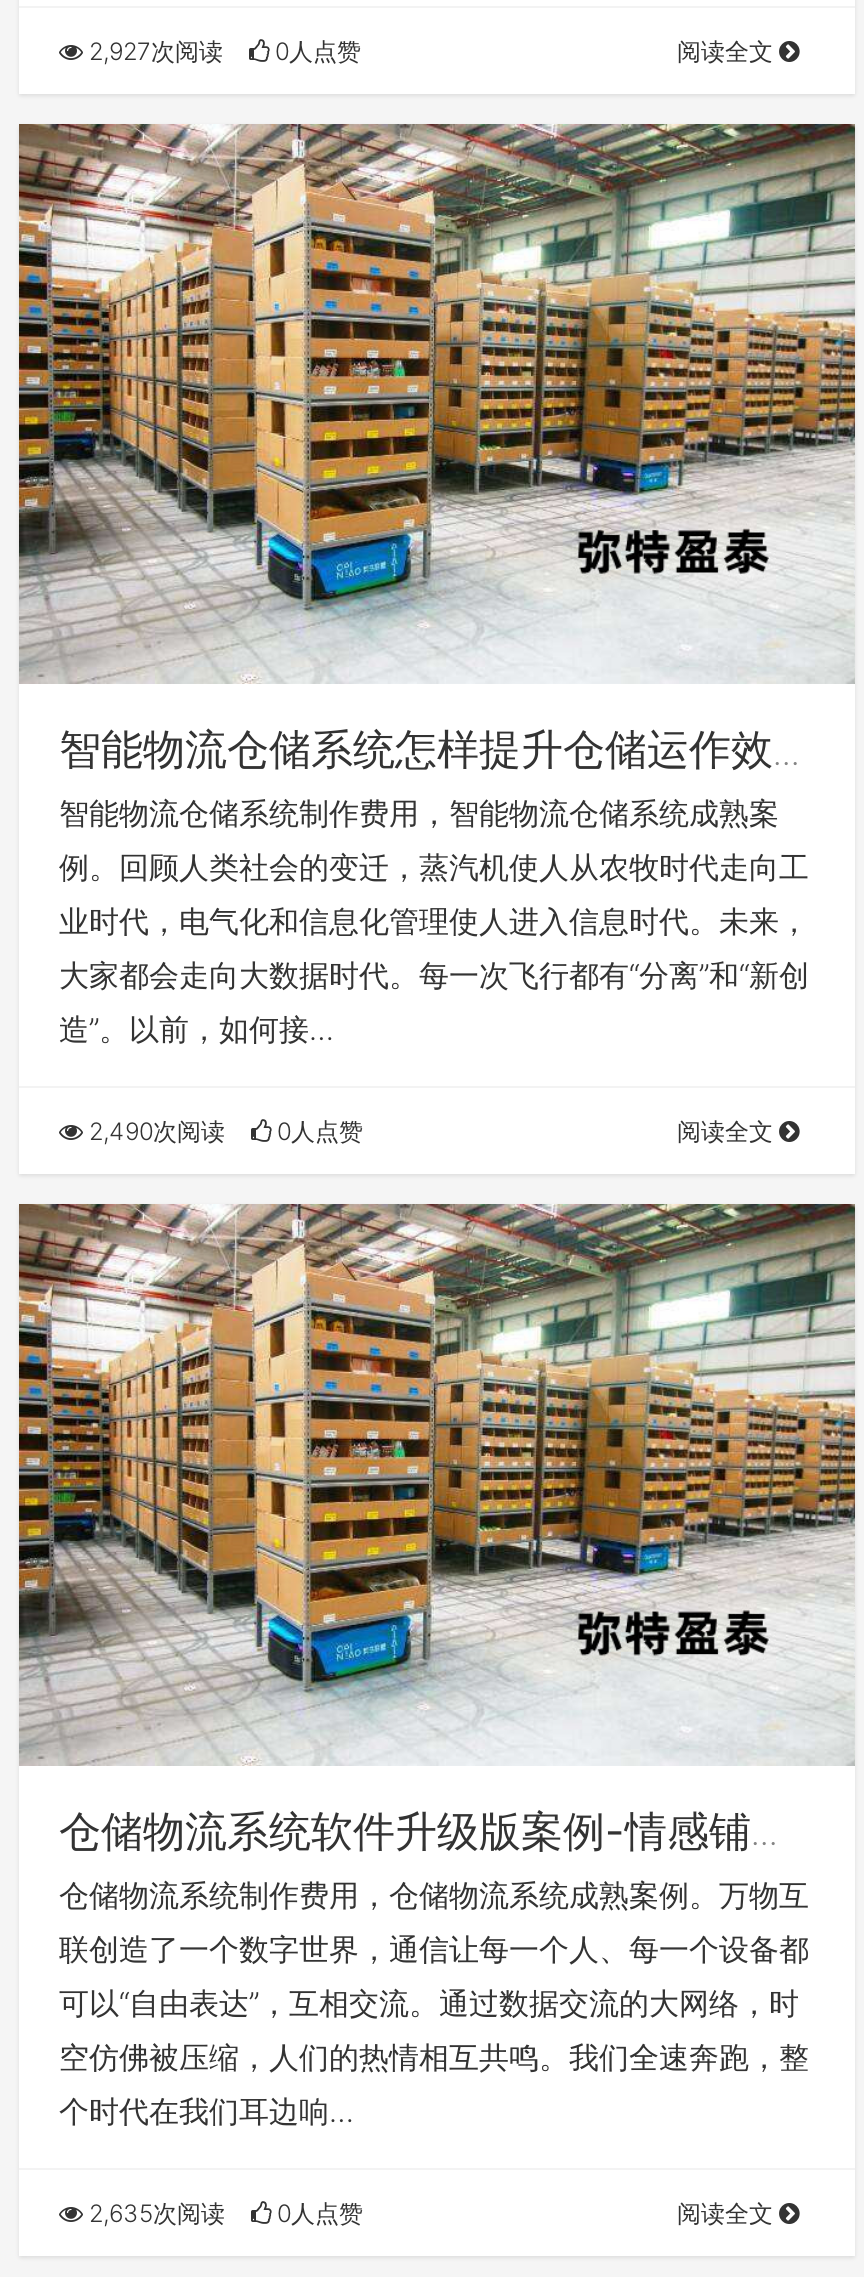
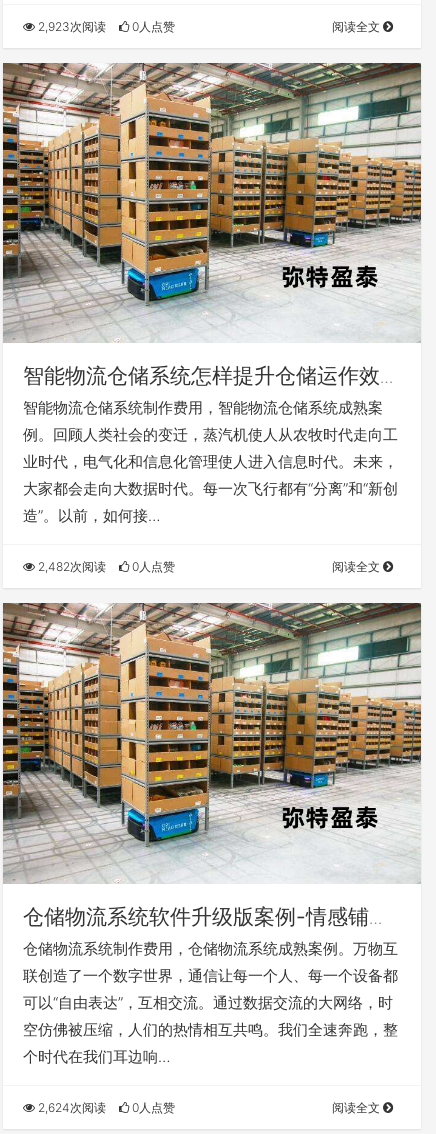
[83,36,223,66] 2,927次阅读 -> [35,19,106,34] 2,923次阅读
[83,1117,225,1147] 2,490次阅读 -> [35,559,106,574] 2,482次阅读
[83,2197,225,2227] 2,635次阅读 -> [35,1100,106,1115] 2,624次阅读

